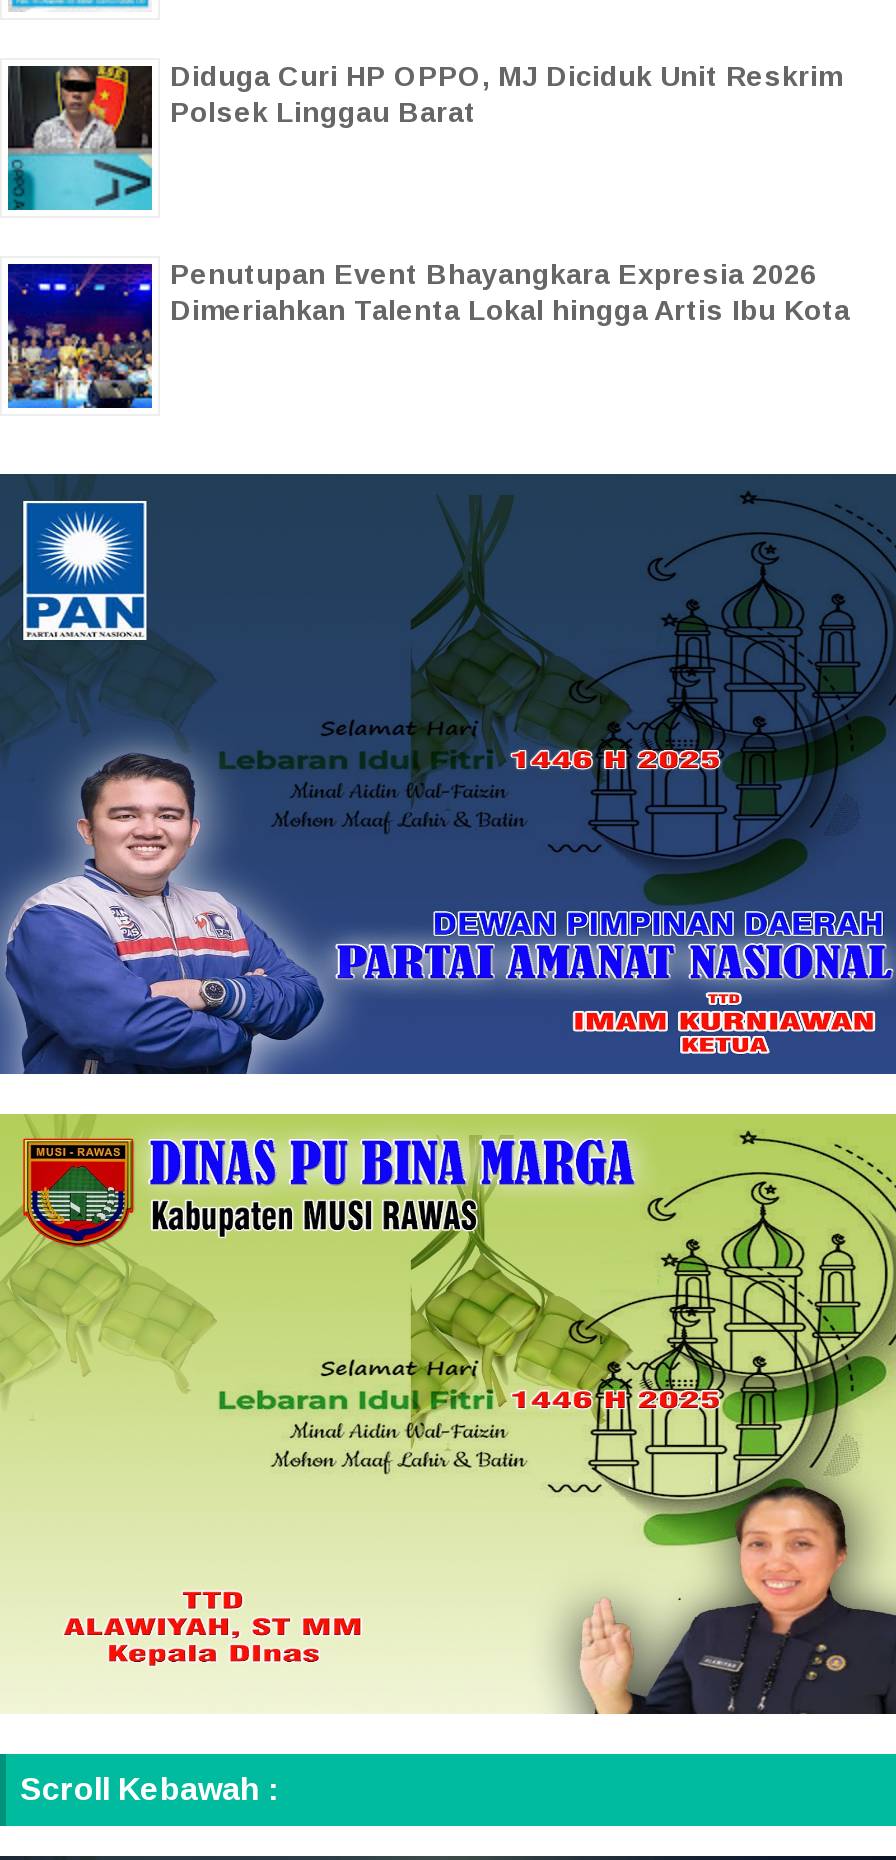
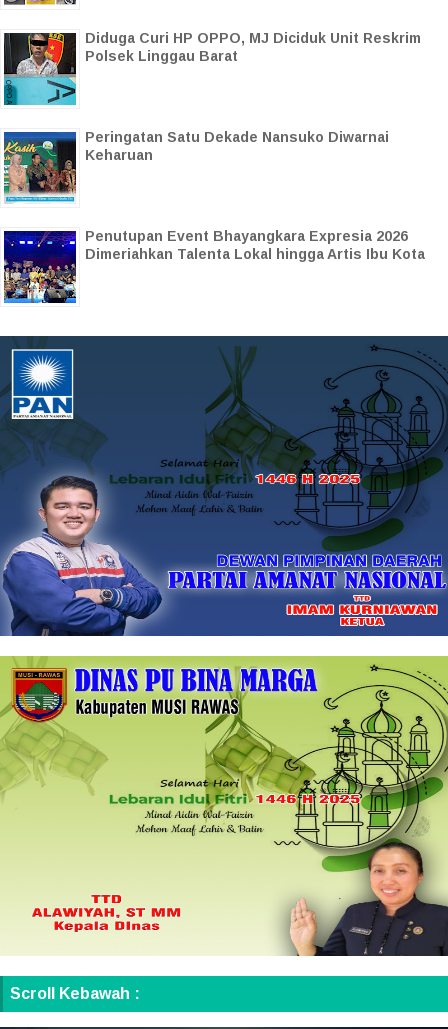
none -> [3,129,389,204] [image] | Peringatan Satu Dekade Nansuko Diwarnai | Keharuan

